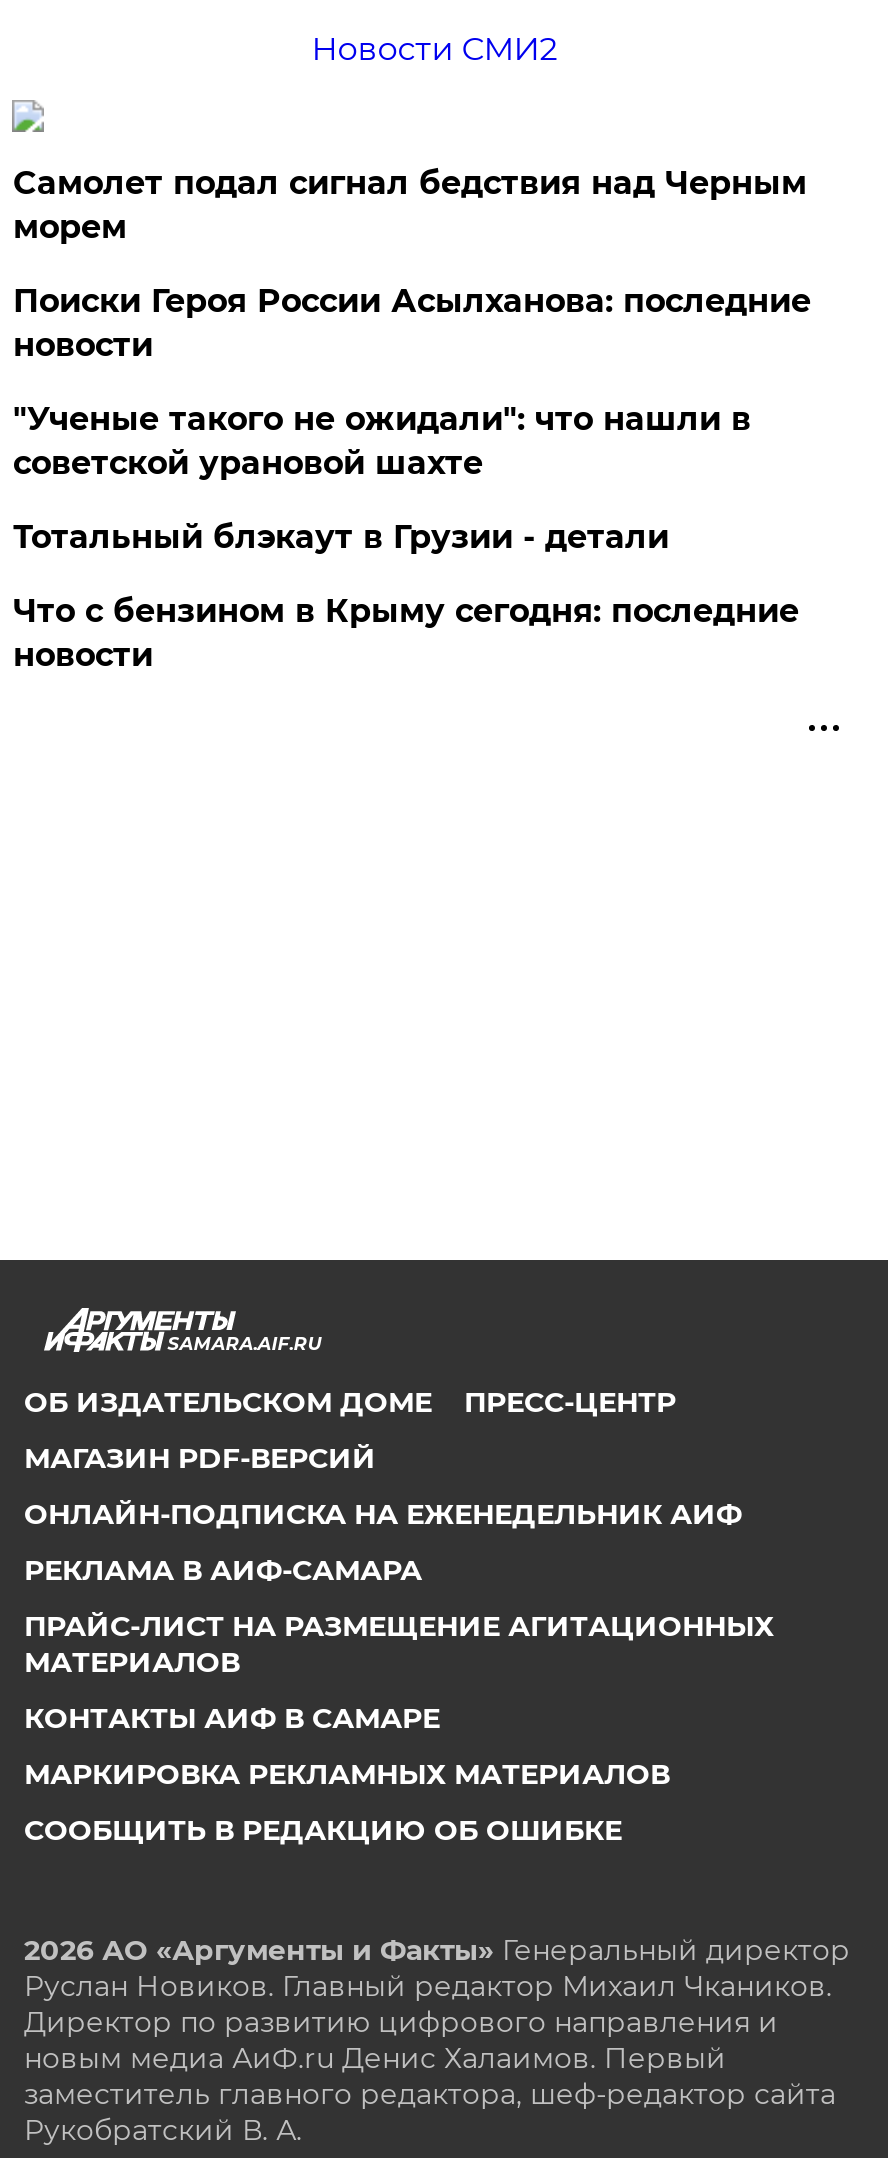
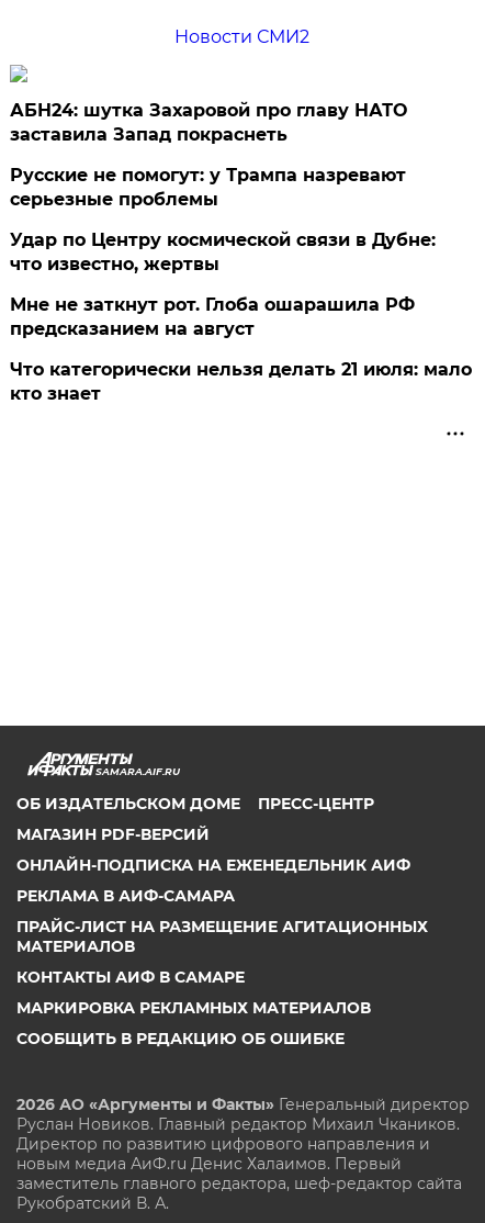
[13,164,807,246] Самолет подал сигнал бедствия над Черным | морем -> [10,100,408,145] АБН24: шутка Захаровой про главу НАТО | заставила Запад покраснеть
[13,282,811,364] Поиски Героя России Асылханова: последние | новости -> [10,165,406,210] Русские не помогут: у Трампа назревают | серьезные проблемы
[13,400,751,482] "Ученые такого не ожидали": что нашли в | советской урановой шахте -> [10,229,436,274] Удар по Центру космической связи в Дубне: | что известно, жертвы
[13,518,669,556] Тотальный блэкаут в Грузии - детали -> [10,294,415,339] Мне не заткнут рот. Глоба ошарашила РФ | предсказанием на август
[13,592,799,674] Что с бензином в Крыму сегодня: последние | новости -> [10,359,472,404] Что категорически нельзя делать 21 июля: мало | кто знает

